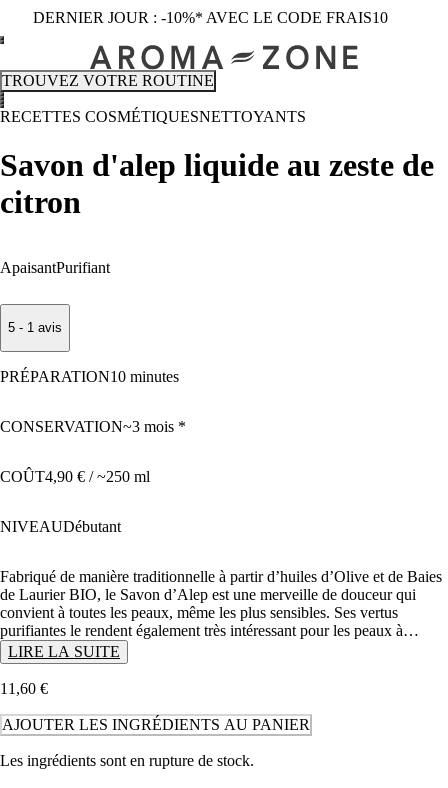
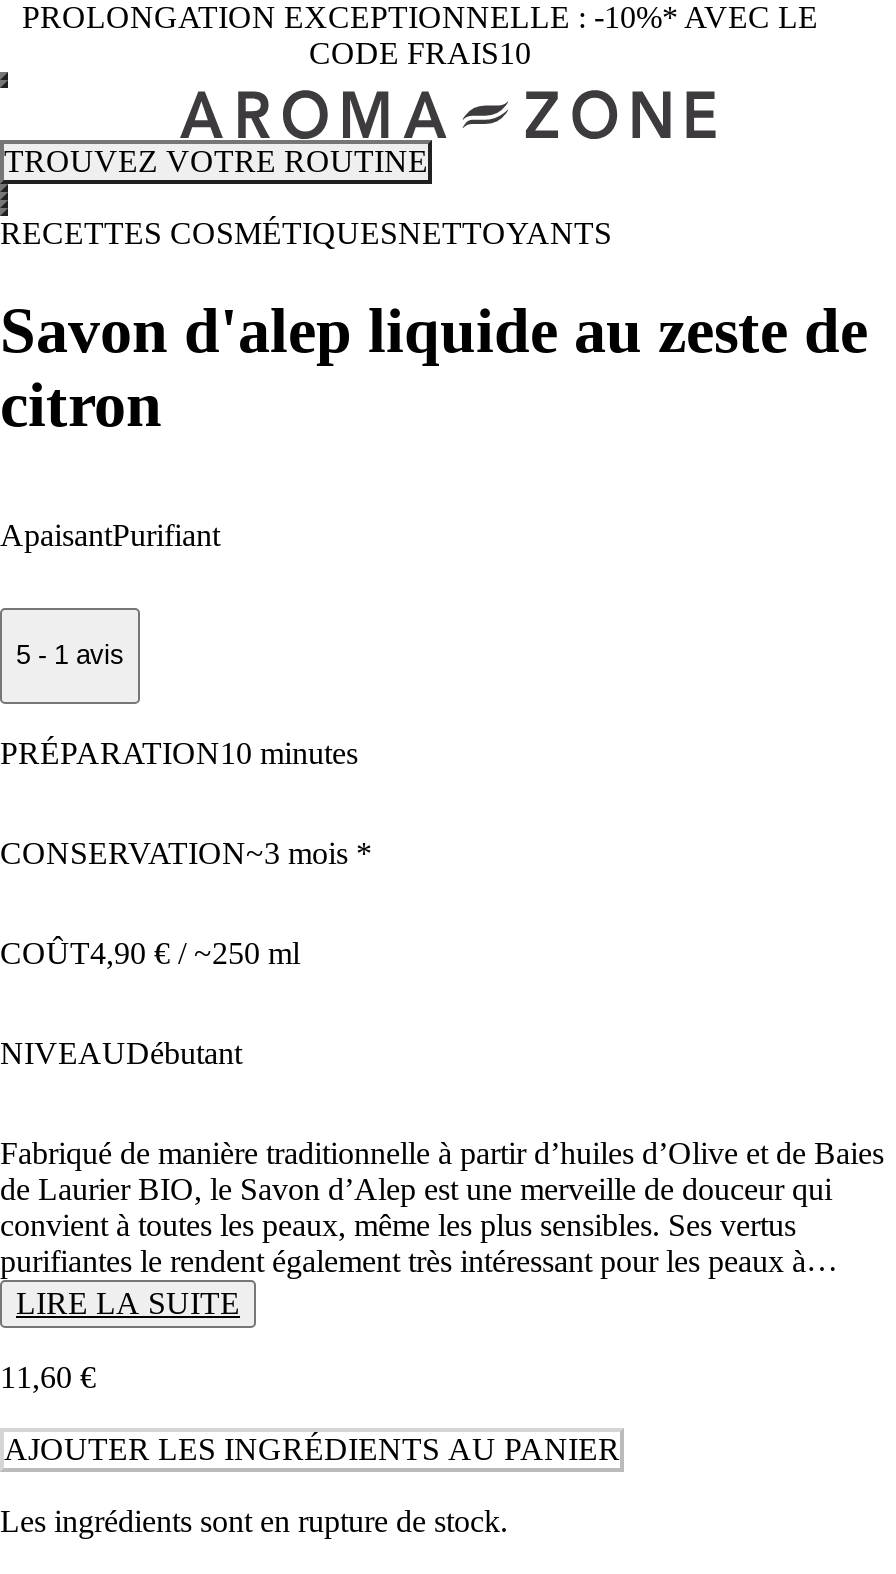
[32,9,387,26] DERNIER JOUR : -10%* AVEC LE CODE FRAIS10 -> [22,0,818,70] PROLONGATION EXCEPTIONNELLE : -10%* AVEC LE | CODE FRAIS10

